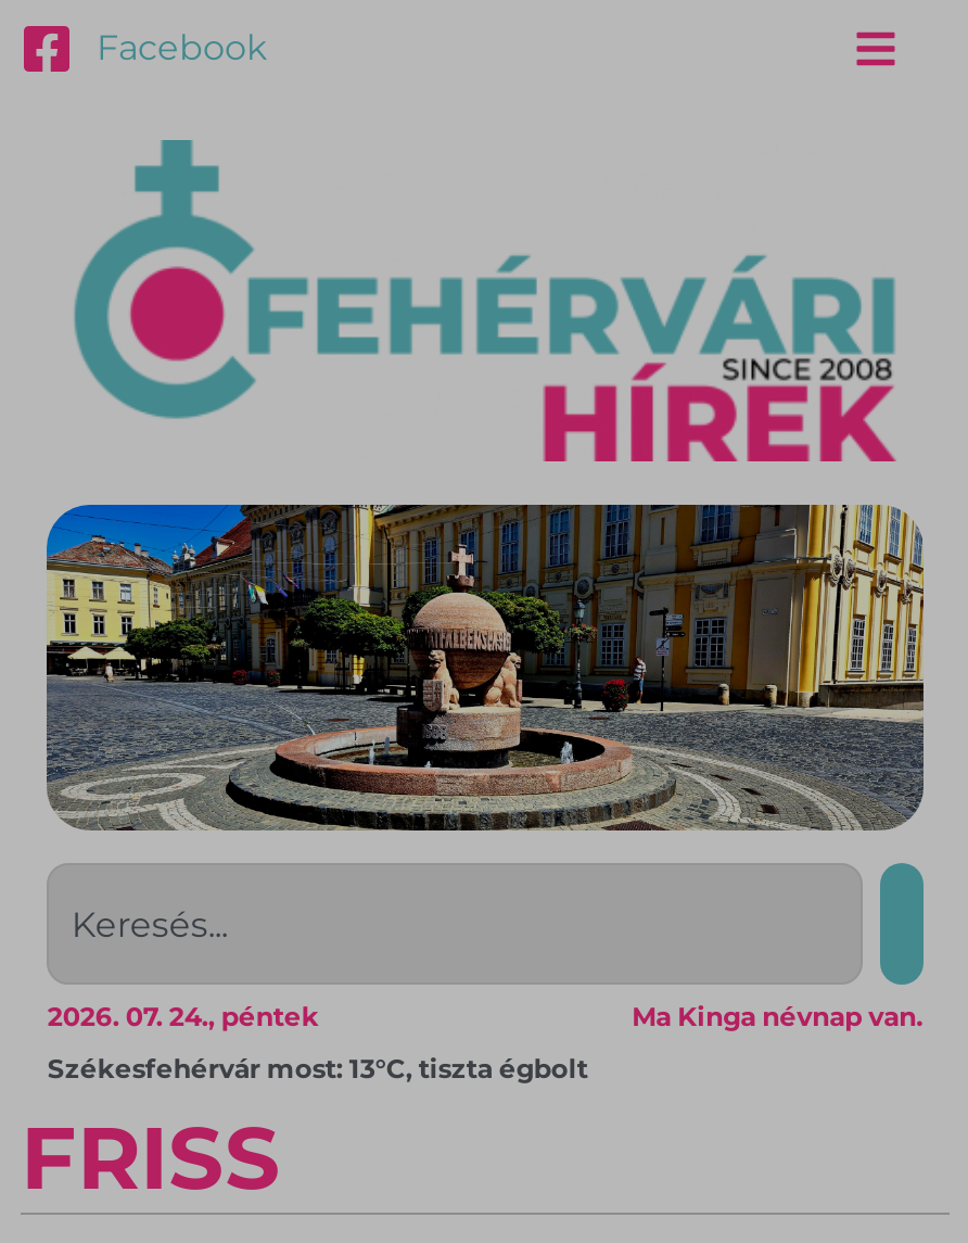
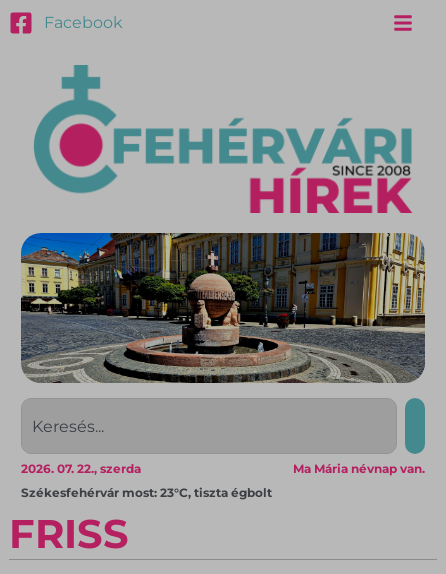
[48,1000,923,1033] Ma Kinga névnap van. | 2026. 07. 24., péntek -> [21,461,425,476] Ma Mária névnap van. | 2026. 07. 22., szerda
[48,1052,588,1085] Székesfehérvár most: 13°C, tiszta égbolt -> [21,485,272,500] Székesfehérvár most: 23°C, tiszta égbolt

